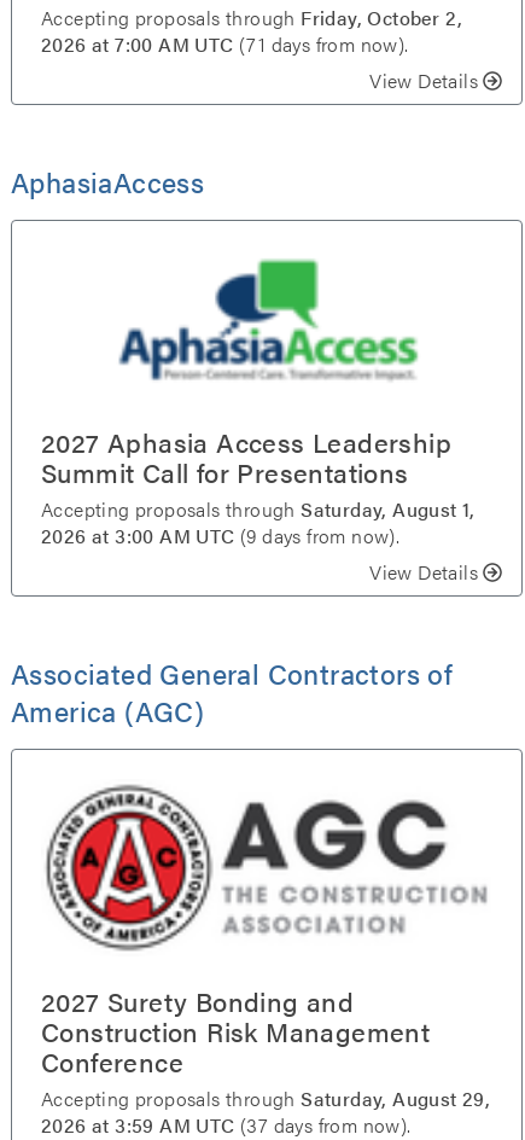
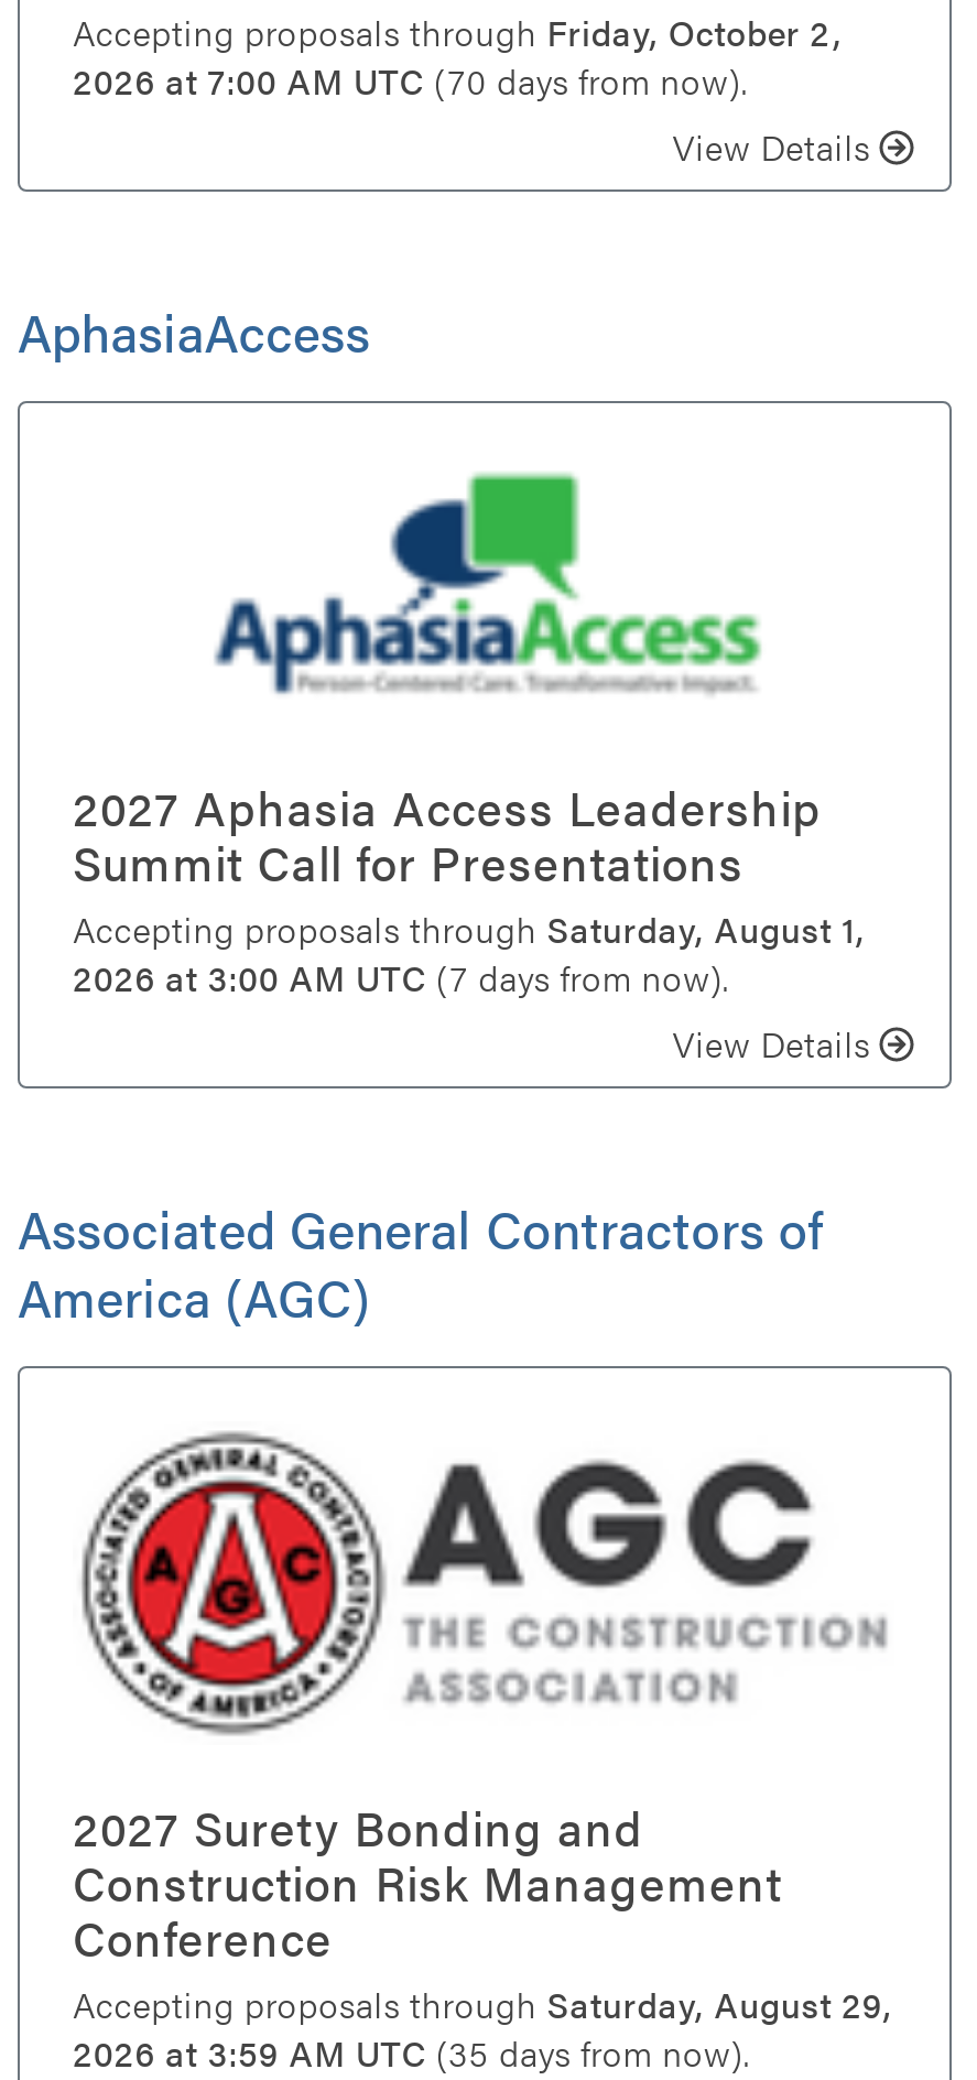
[41,30,409,58] 2026 at 7:00 AM UTC (71 days from now). -> [73,55,748,106] 2026 at 7:00 AM UTC (70 days from now).
[41,522,400,550] 2026 at 3:00 AM UTC (9 days from now). -> [73,952,730,1003] 2026 at 3:00 AM UTC (7 days from now).
[41,1111,411,1139] 2026 at 3:59 AM UTC (37 days from now). -> [73,2028,750,2078] 2026 at 3:59 AM UTC (35 days from now).

